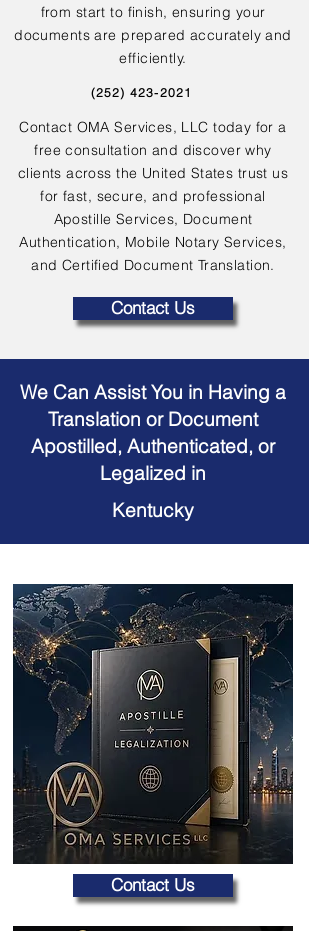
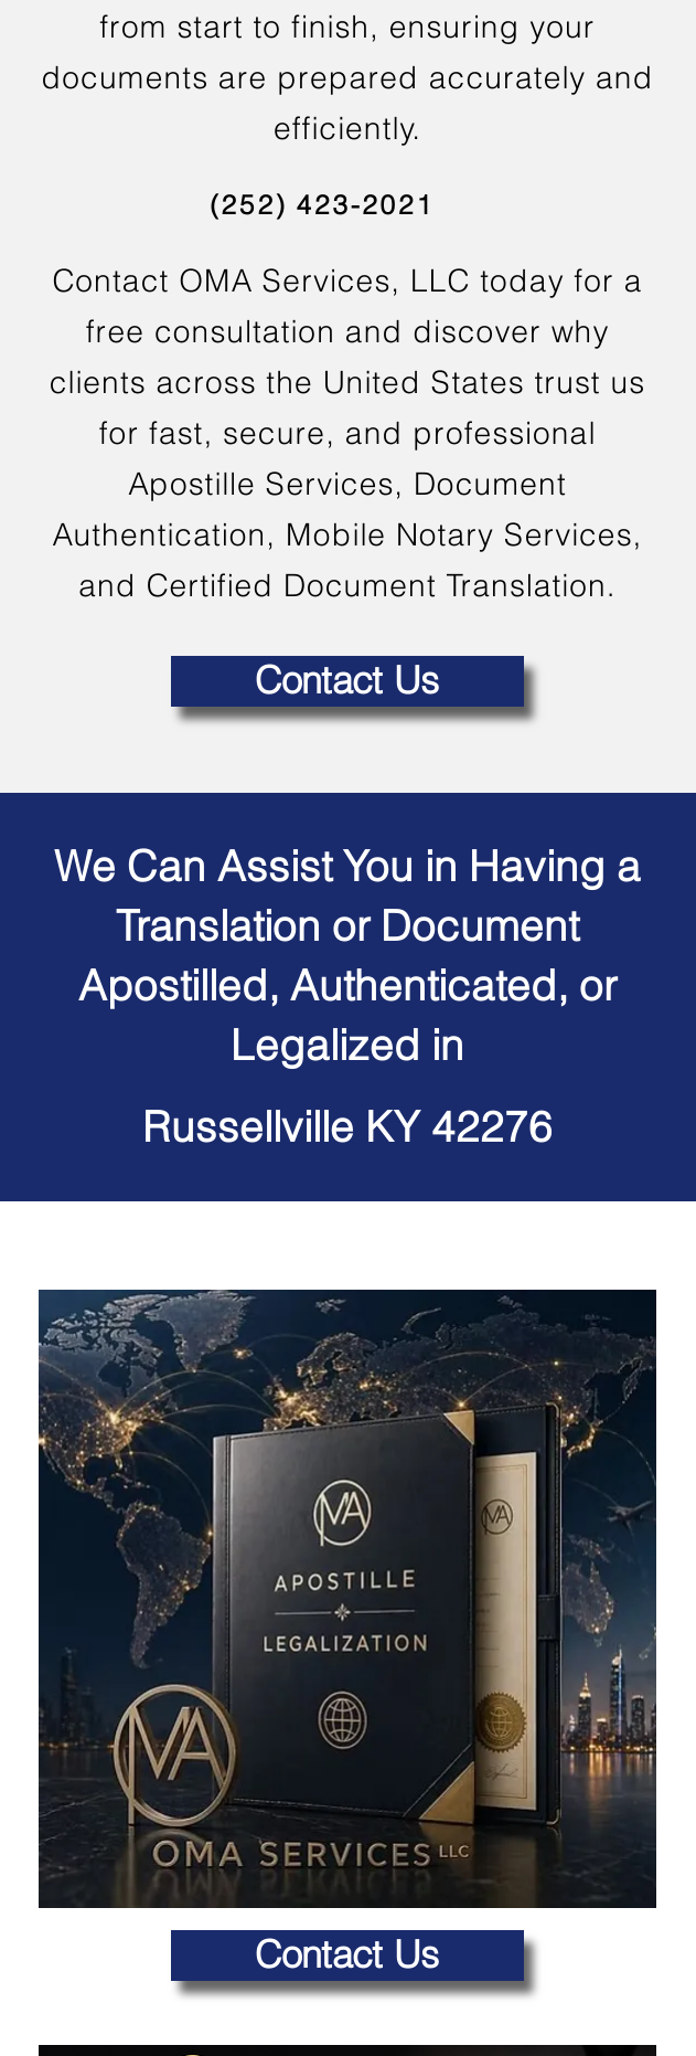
[112,498,194,522] Kentucky -> [142,1100,553,1153] Russellville KY 42276

